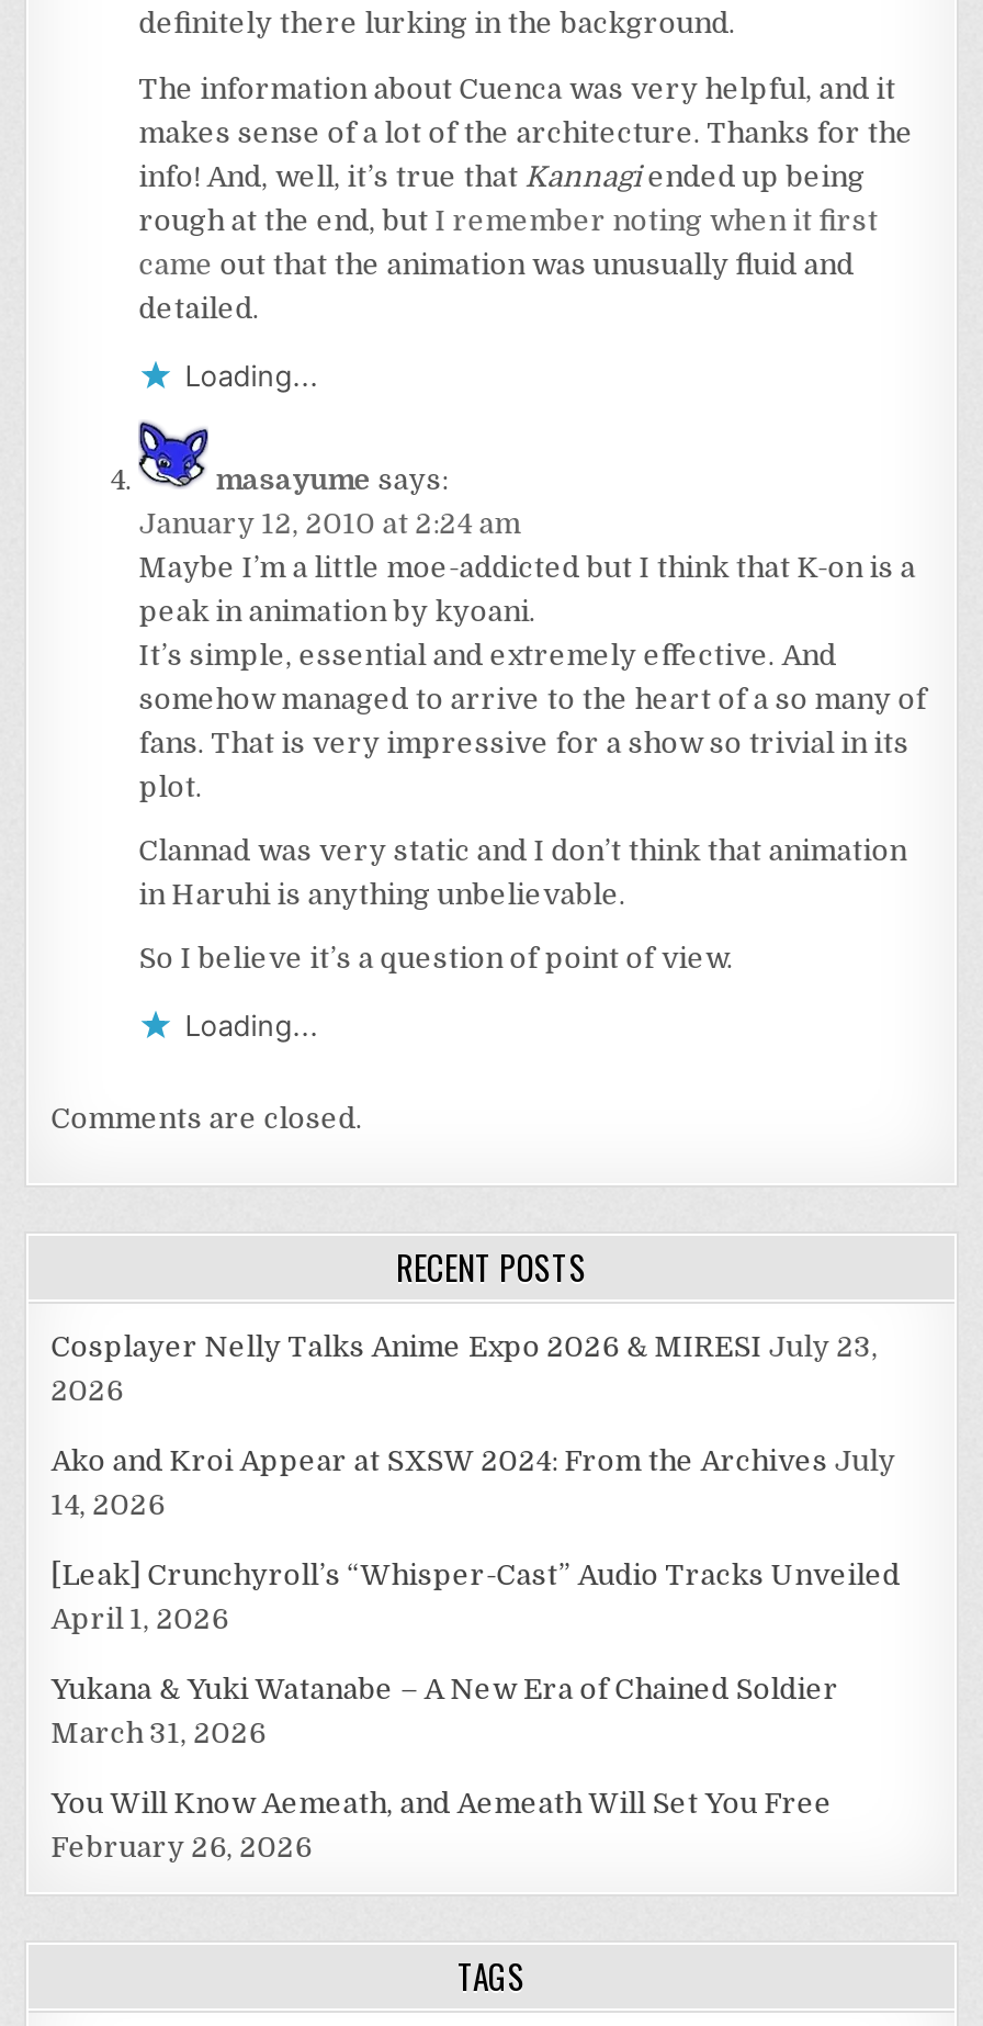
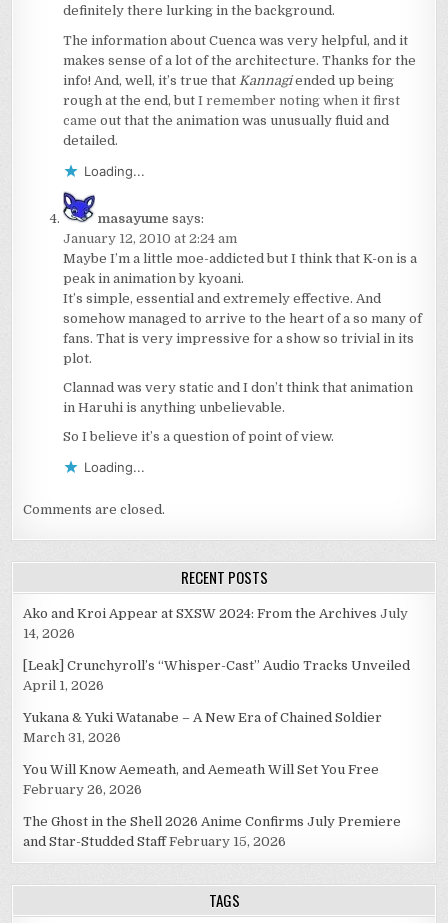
[51,1330,878,1407] Cosplayer Nelly Talks Anime Expo 2026 & MIRESI July 23, | 2026 -> none
moved [51,1444,900,1864] -> [23,606,410,797]: Ako and Kroi Appear at SXSW 2024: From the Archives July | 14, 2026 | [Leak] Crunchyroll’s “Whisper-Cast” Audio Tracks Unveiled | April 1, 2026 | Yukana & Yuki Watanabe – A New Era of Chained Soldier | March 31, 2026 | You Will Know Aemeath, and Aemeath Will Set You Free | February 26, 2026
none -> [23,814,401,849] The Ghost in the Shell 2026 Anime Confirms July Premiere | and Star-Studded Staff February 15, 2026

